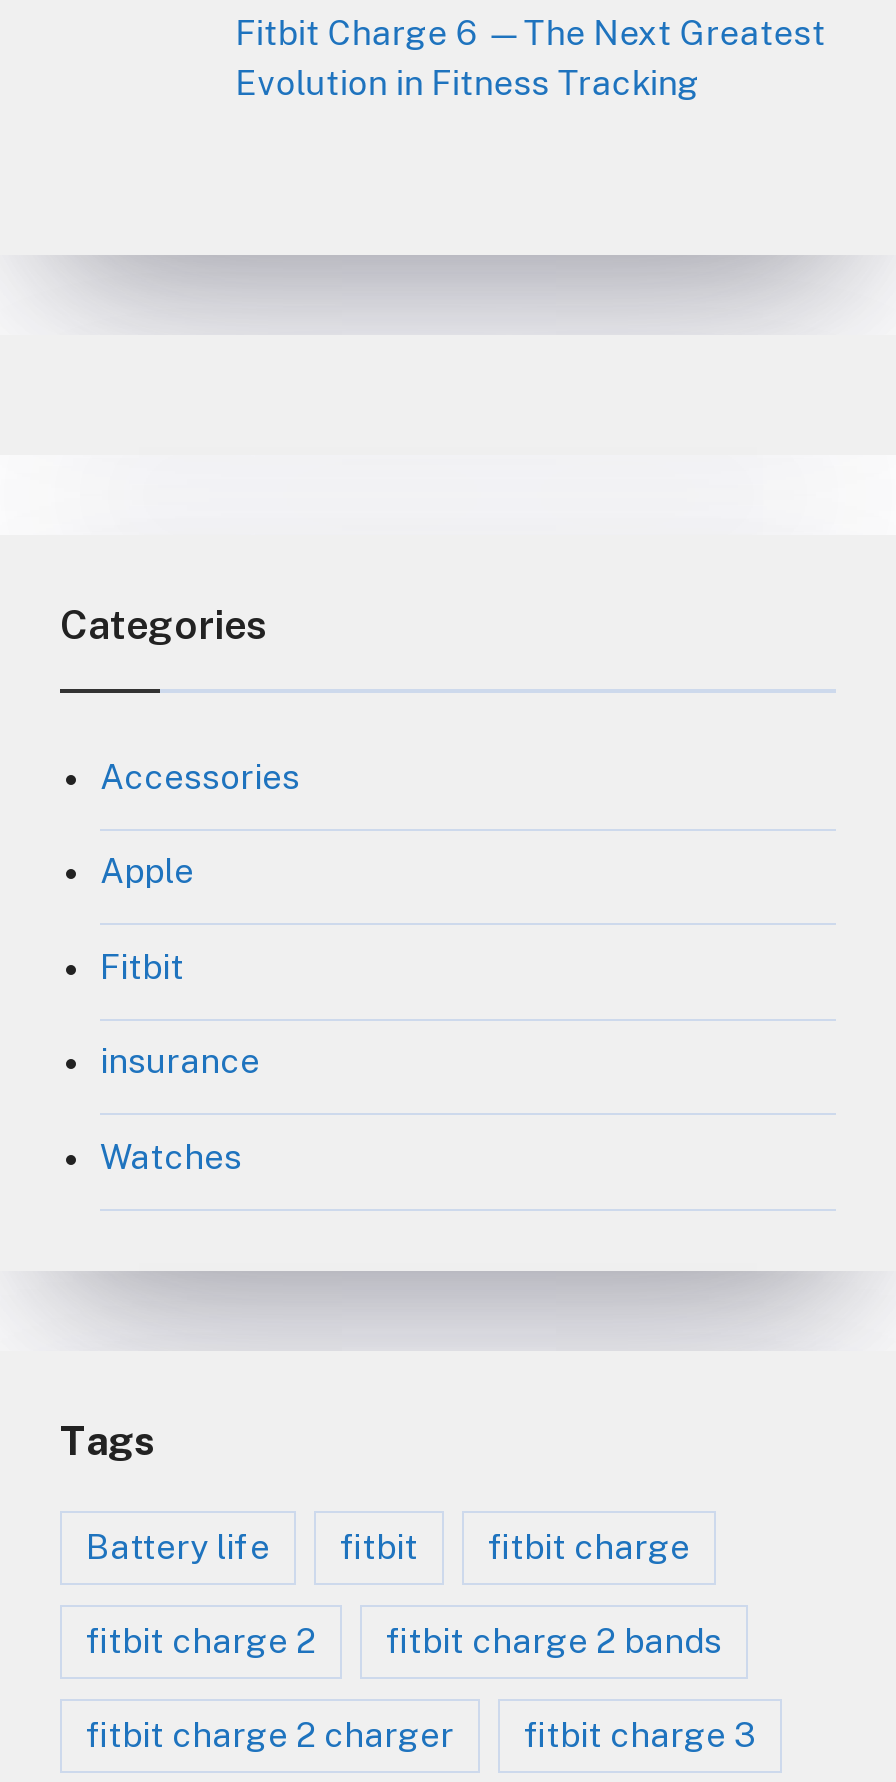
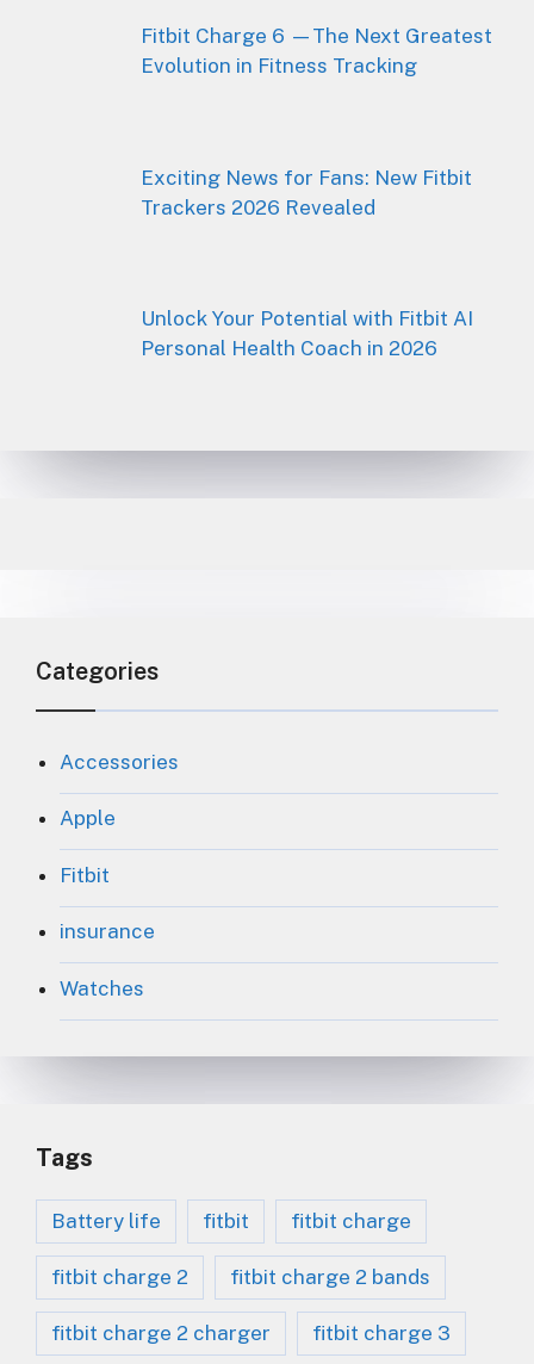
none -> [140,165,472,219] Exciting News for Fans: New Fitbit | Trackers 2026 Revealed
none -> [140,306,473,360] Unlock Your Potential with Fitbit AI | Personal Health Coach in 2026

